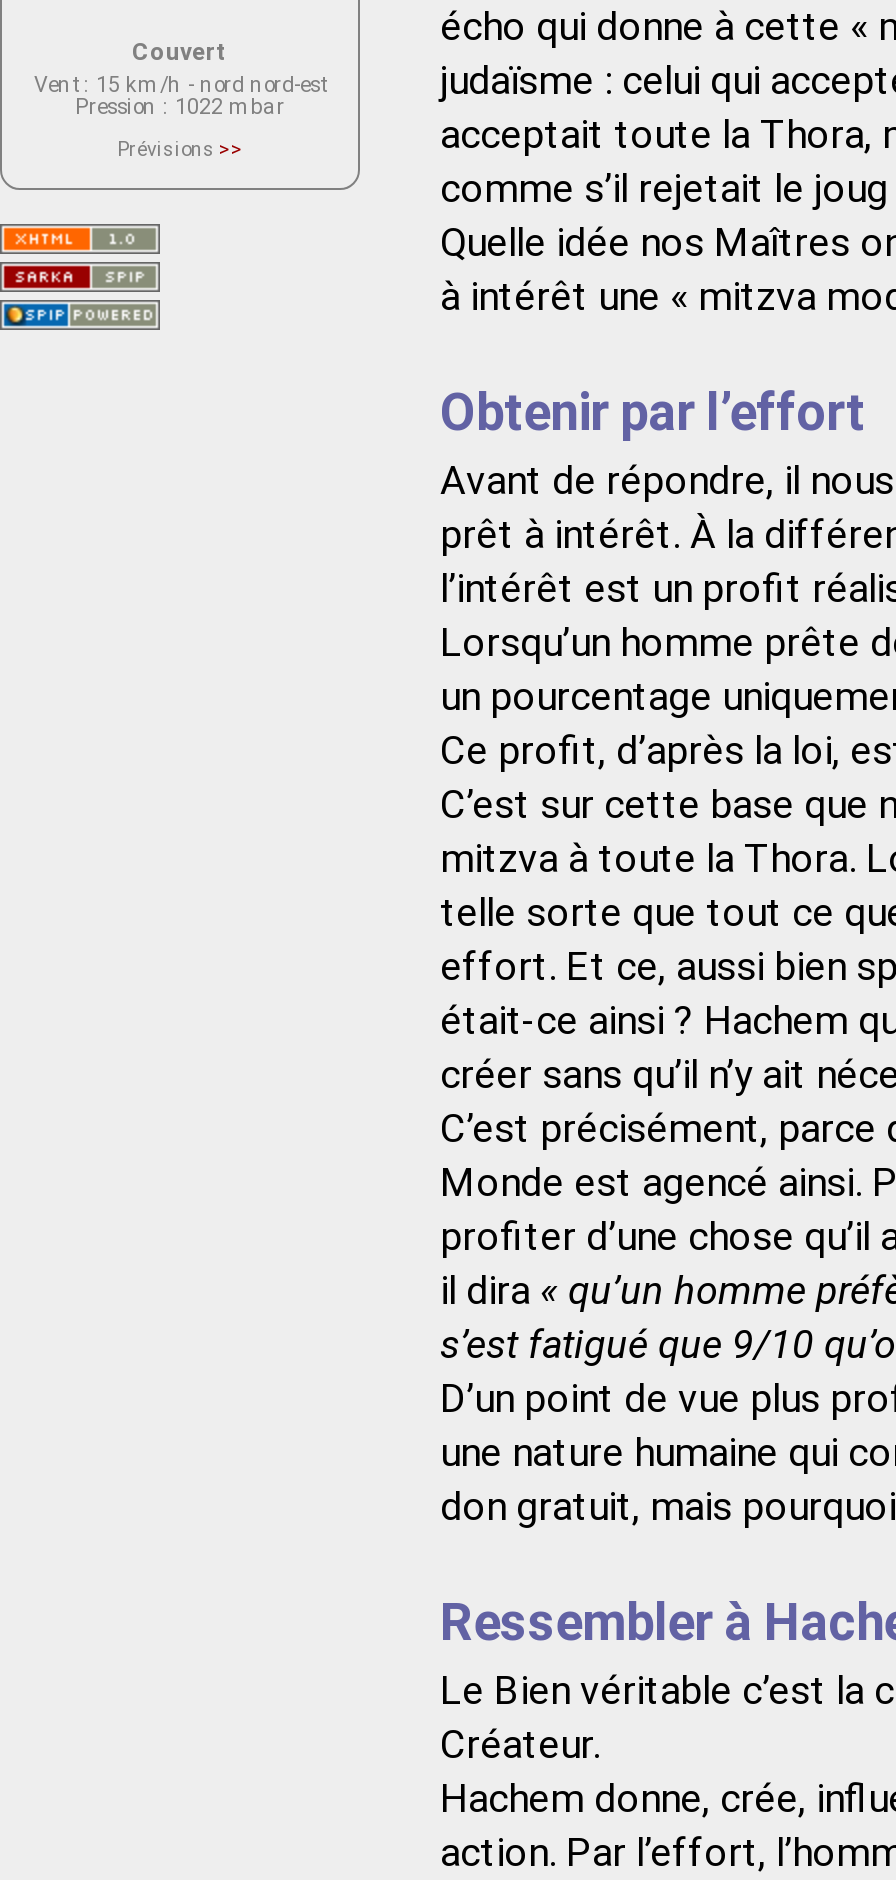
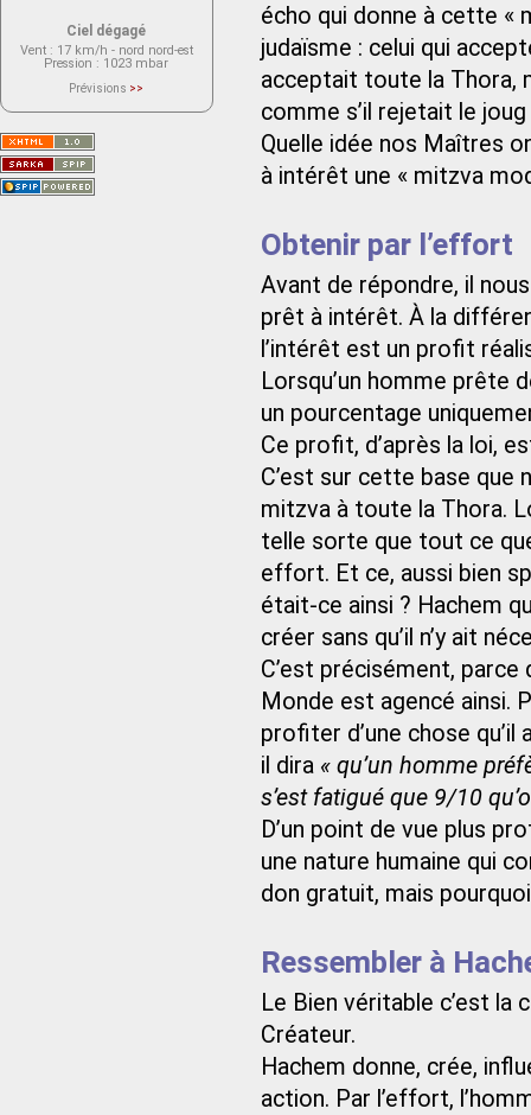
[34,38,326,120] Couvert | Vent: 15 km/h - nord nord-est | Pression: 1022 mbar -> [20,23,193,71] Ciel dégagé | Vent: 17 km/h - nord nord-est | Pression: 1023 mbar

